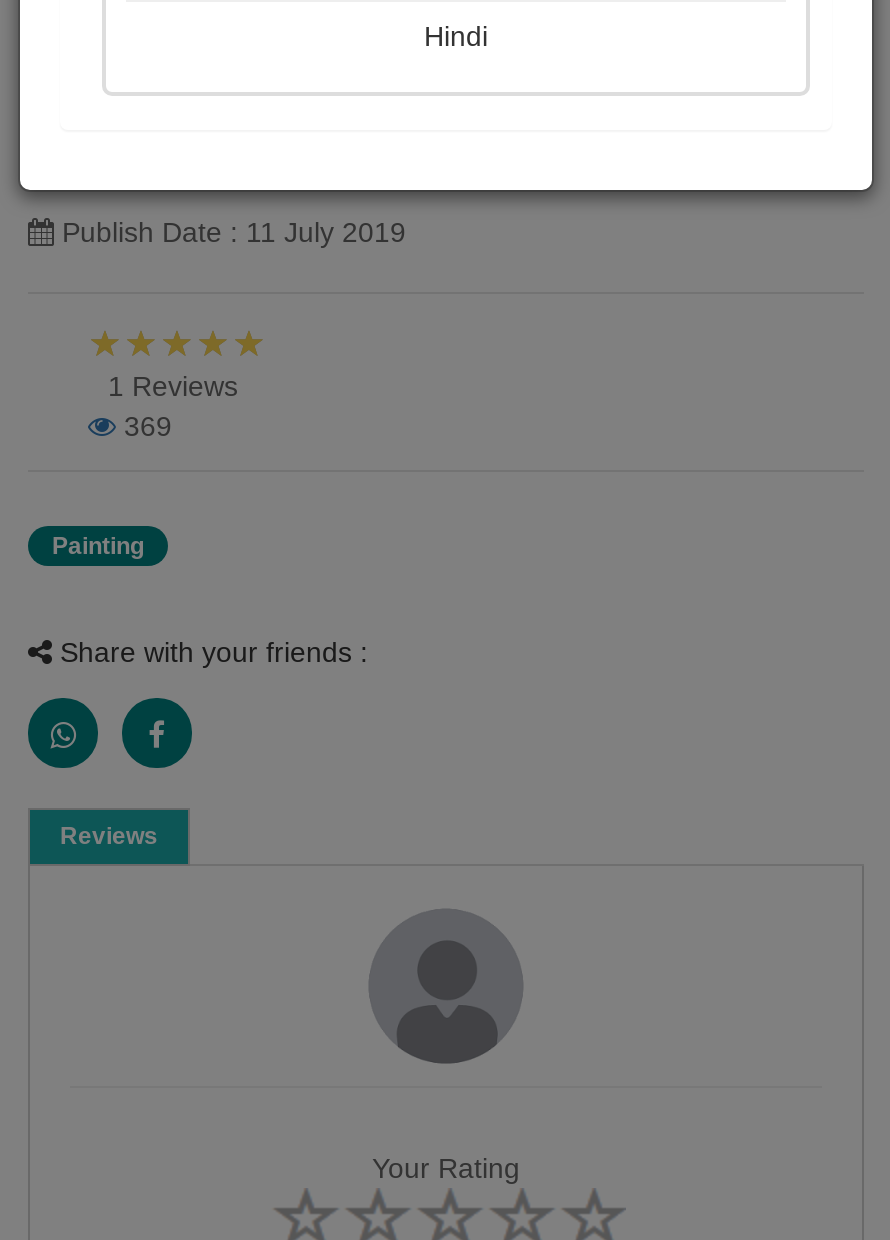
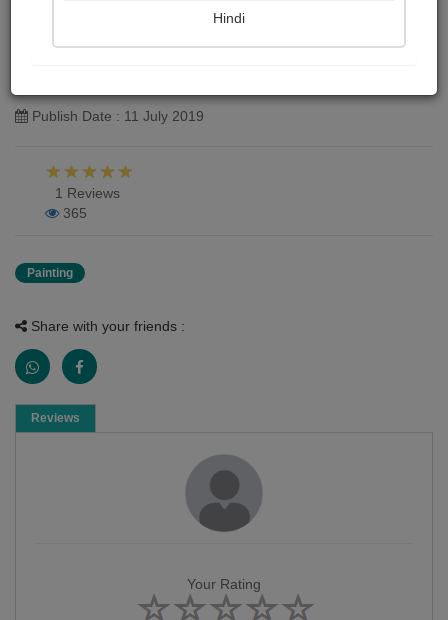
[116,409,172,441] 369 -> [59,205,87,221] 365

